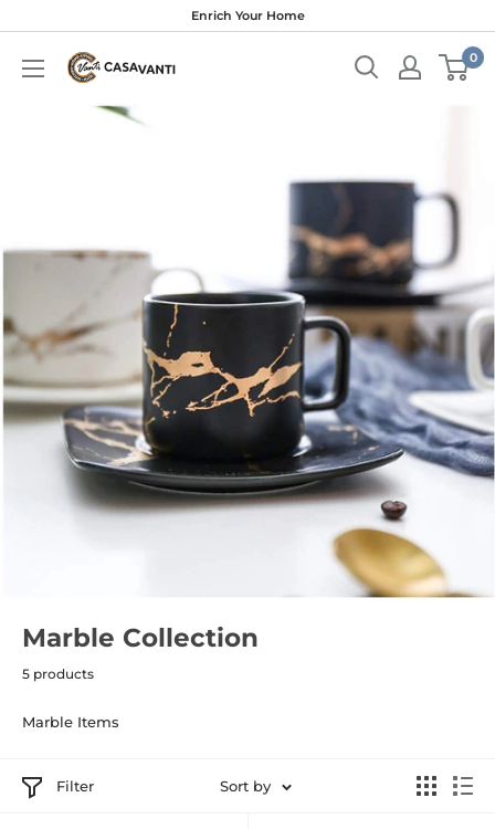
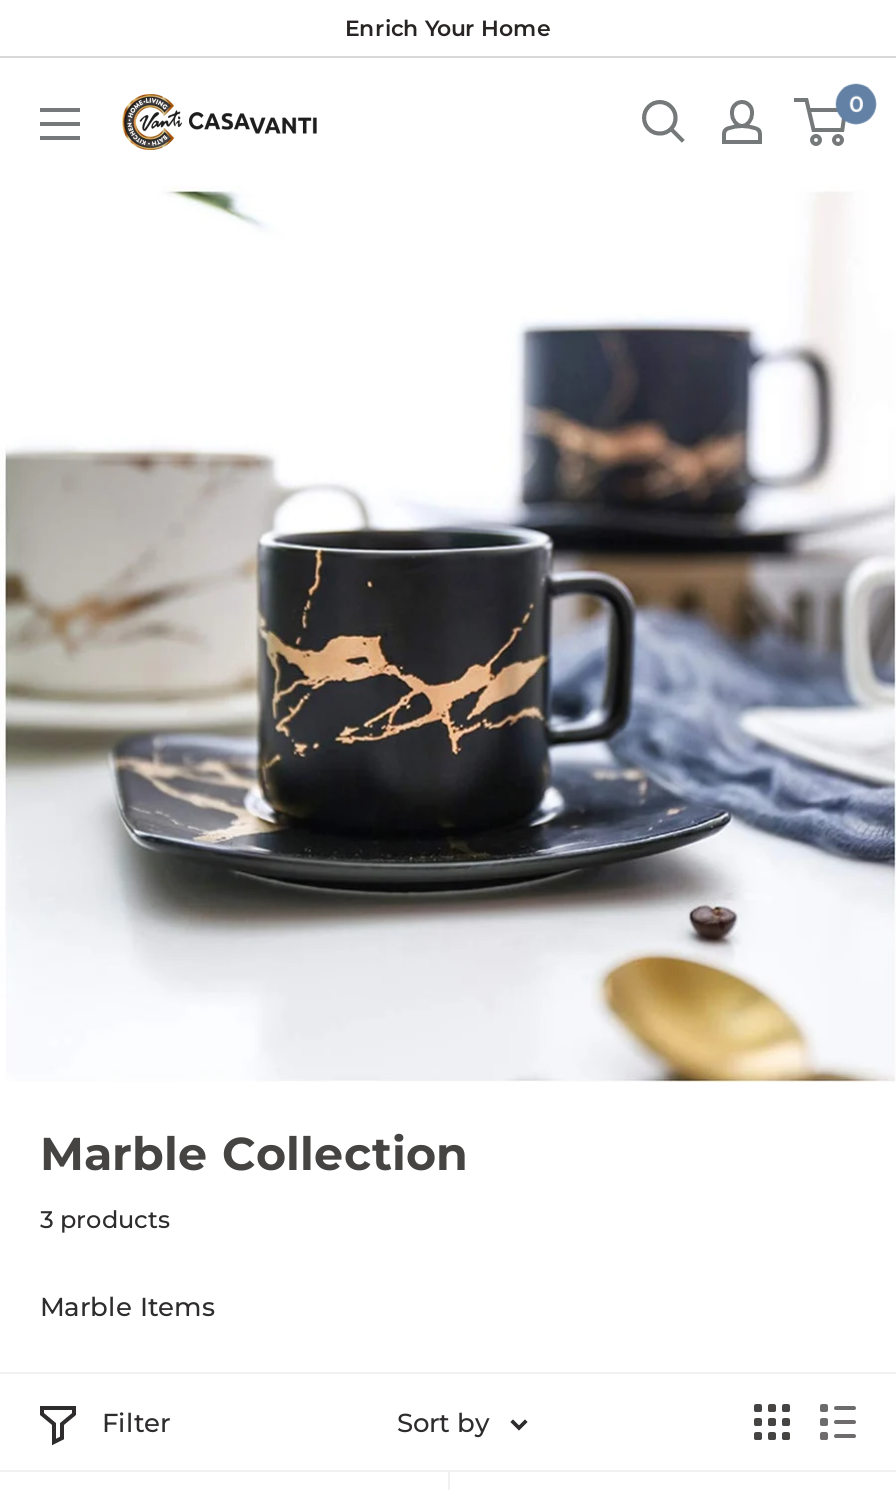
[22,665,94,682] 5 products -> [40,1204,170,1234] 3 products

